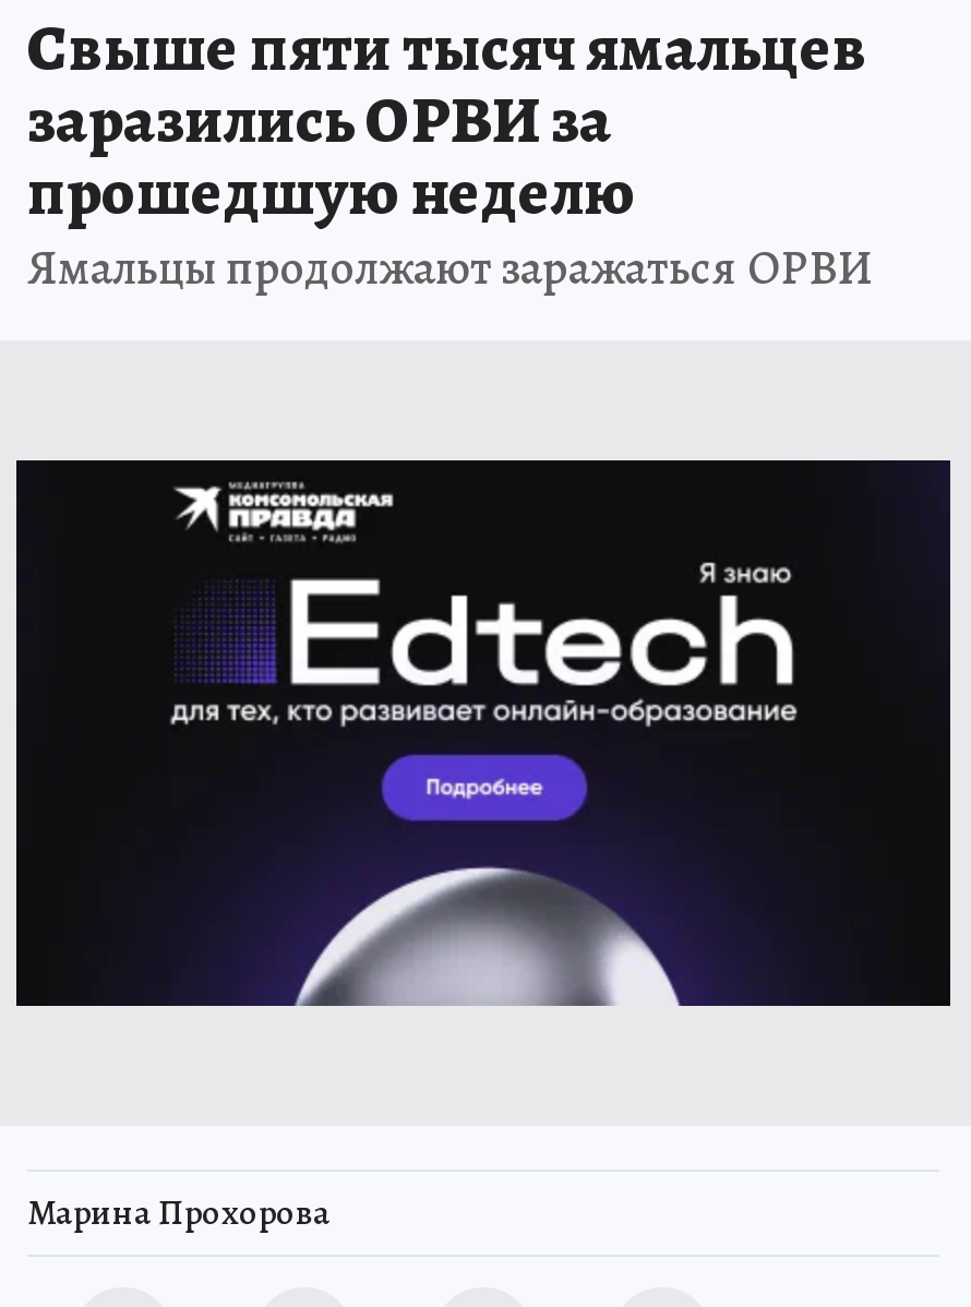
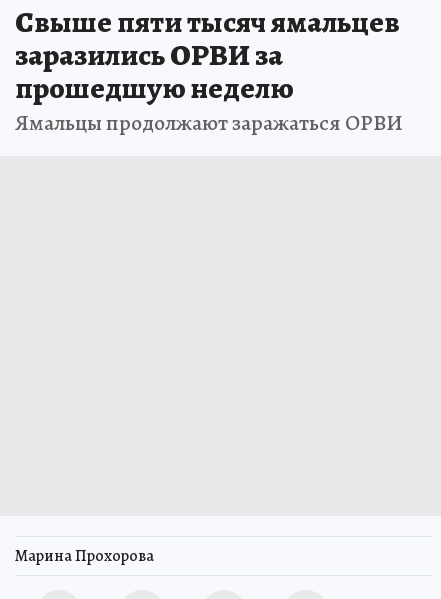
[14,458,952,1008] [image] -> none

